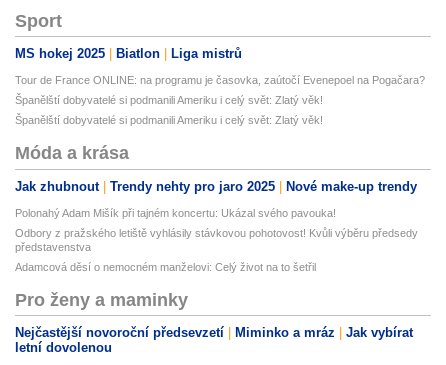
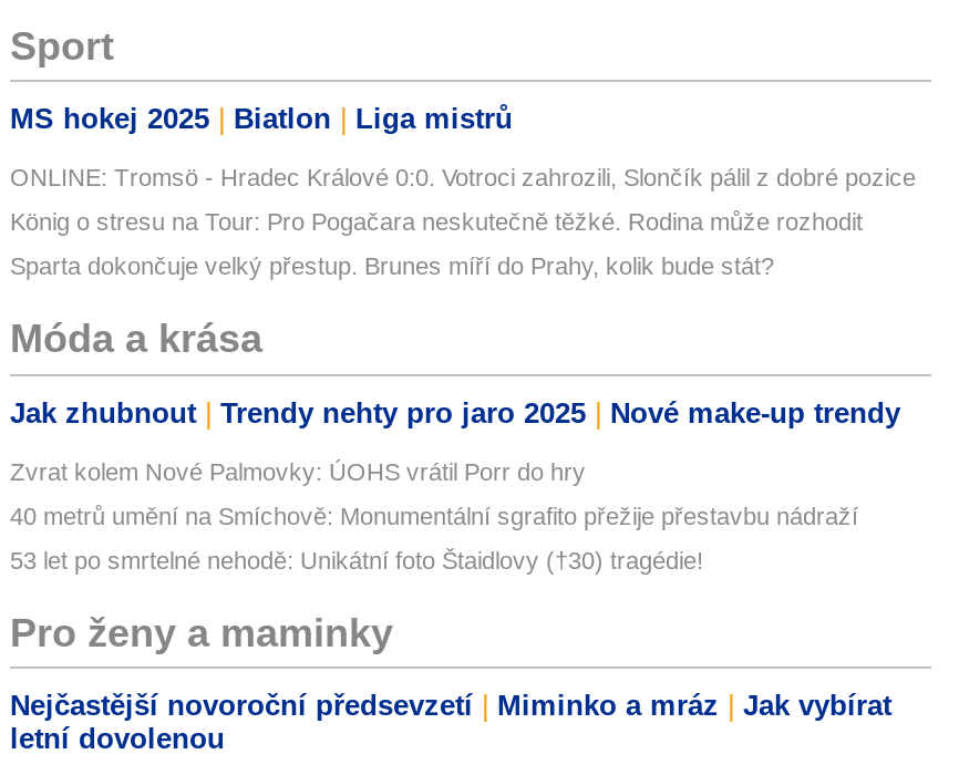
[15,74,425,86] Tour de France ONLINE: na programu je časovka, zaútočí Evenepoel na Pogačara? -> [10,165,916,191] ONLINE: Tromsö - Hradec Králové 0:0. Votroci zahrozili, Slončík pálil z dobré pozice
[15,94,323,106] Španělští dobyvatelé si podmanili Ameriku i celý svět: Zlatý věk! -> [10,209,863,236] König o stresu na Tour: Pro Pogačara neskutečně těžké. Rodina může rozhodit
[15,114,323,126] Španělští dobyvatelé si podmanili Ameriku i celý svět: Zlatý věk! -> [10,253,774,280] Sparta dokončuje velký přestup. Brunes míří do Prahy, kolik bude stát?
[15,207,336,219] Polonahý Adam Mišík při tajném koncertu: Ukázal svého pavouka! -> [10,458,586,485] Zvrat kolem Nové Palmovky: ÚOHS vrátil Porr do hry
[15,227,418,253] Odbory z pražského letiště vyhlásily stávkovou pohotovost! Kvůli výběru předsedy | představenstva -> [10,502,858,529] 40 metrů umění na Smíchově: Monumentální sgrafito přežije přestavbu nádraží
[15,261,316,273] Adamcová děsí o nemocném manželovi: Celý život na to šetřil -> [10,547,703,573] 53 let po smrtelné nehodě: Unikátní foto Štaidlovy (†30) tragédie!

